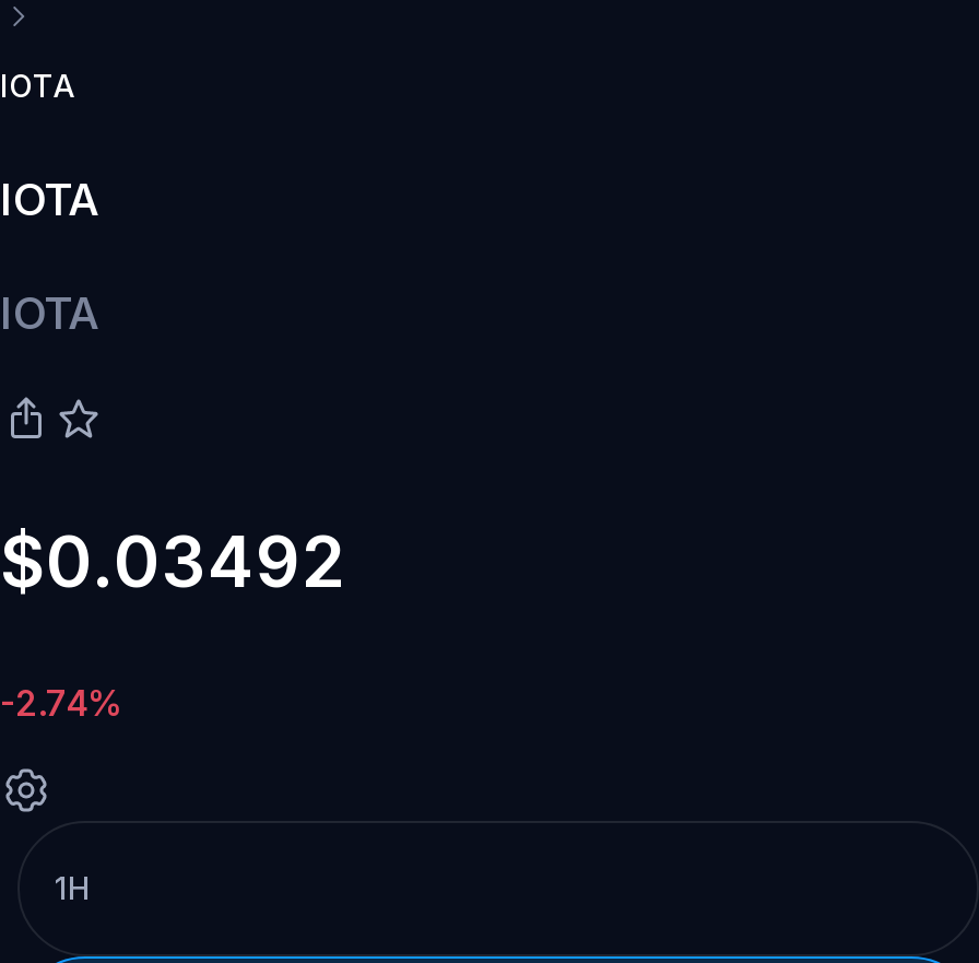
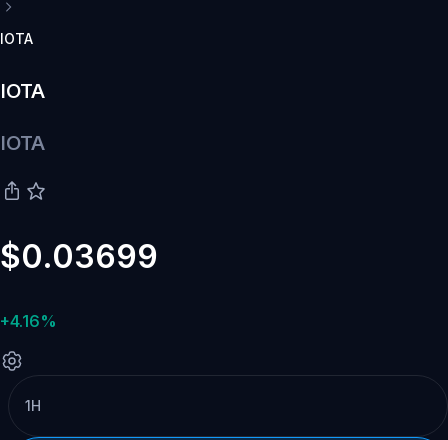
[0,519,345,604] $0.03492 -> [0,237,158,276] $0.03699
[0,680,125,724] -2.74% -> [0,311,57,331] +4.16%

